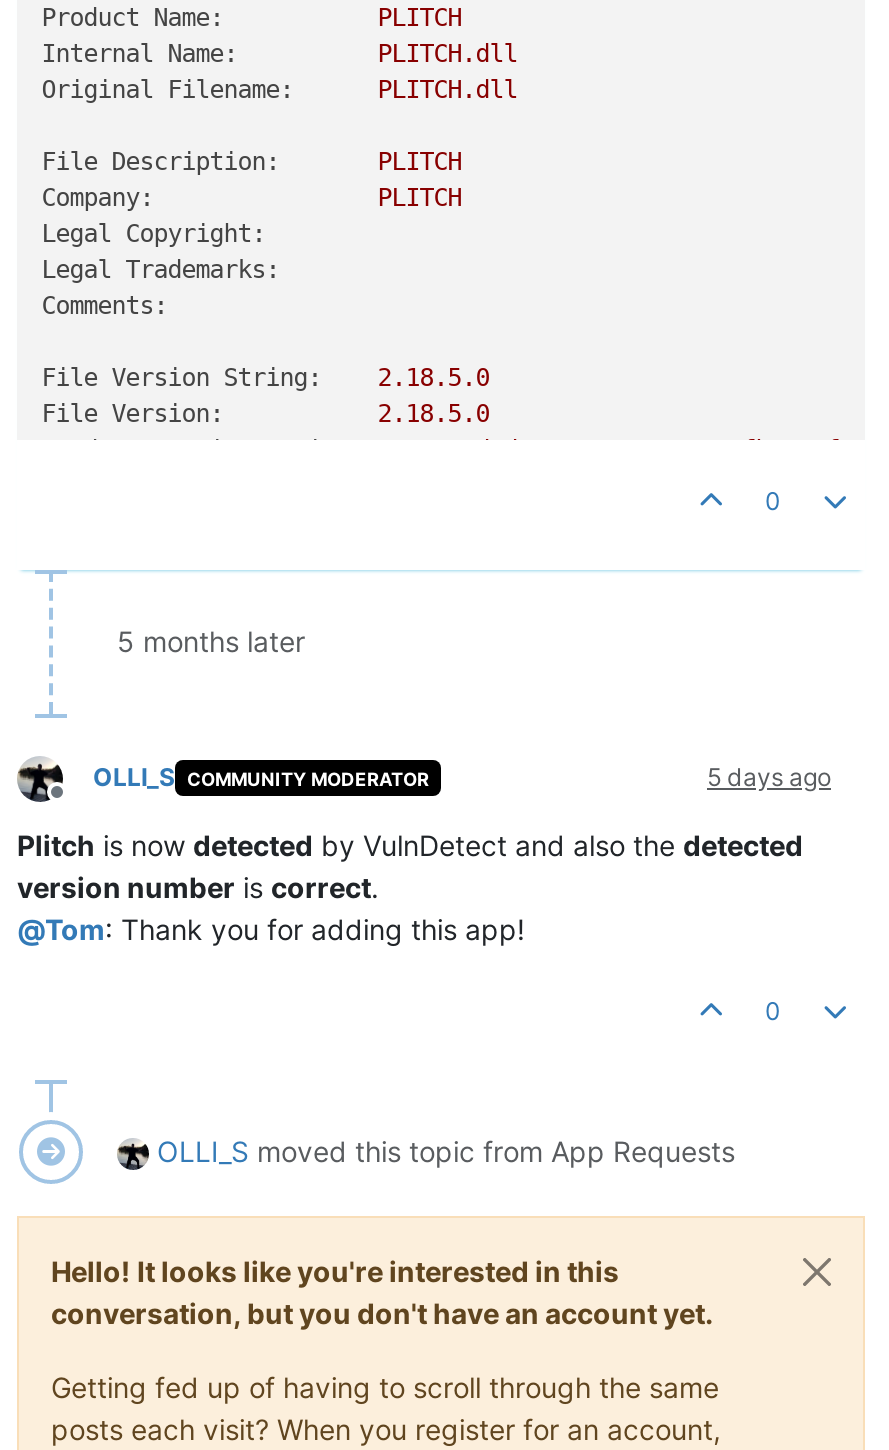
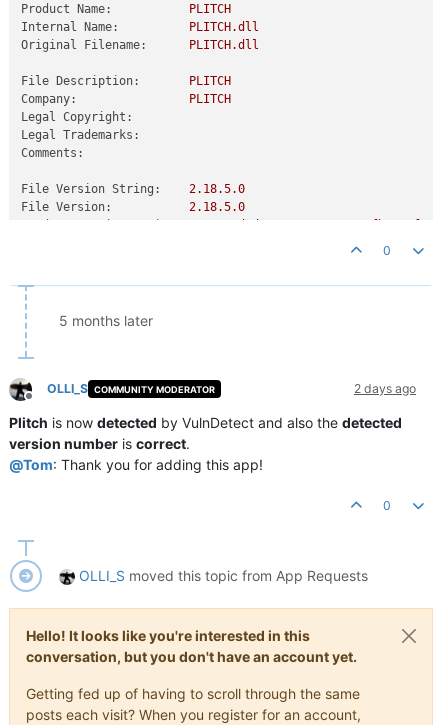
[707,762,831,792] 5 days ago -> [354,381,416,396] 2 days ago

